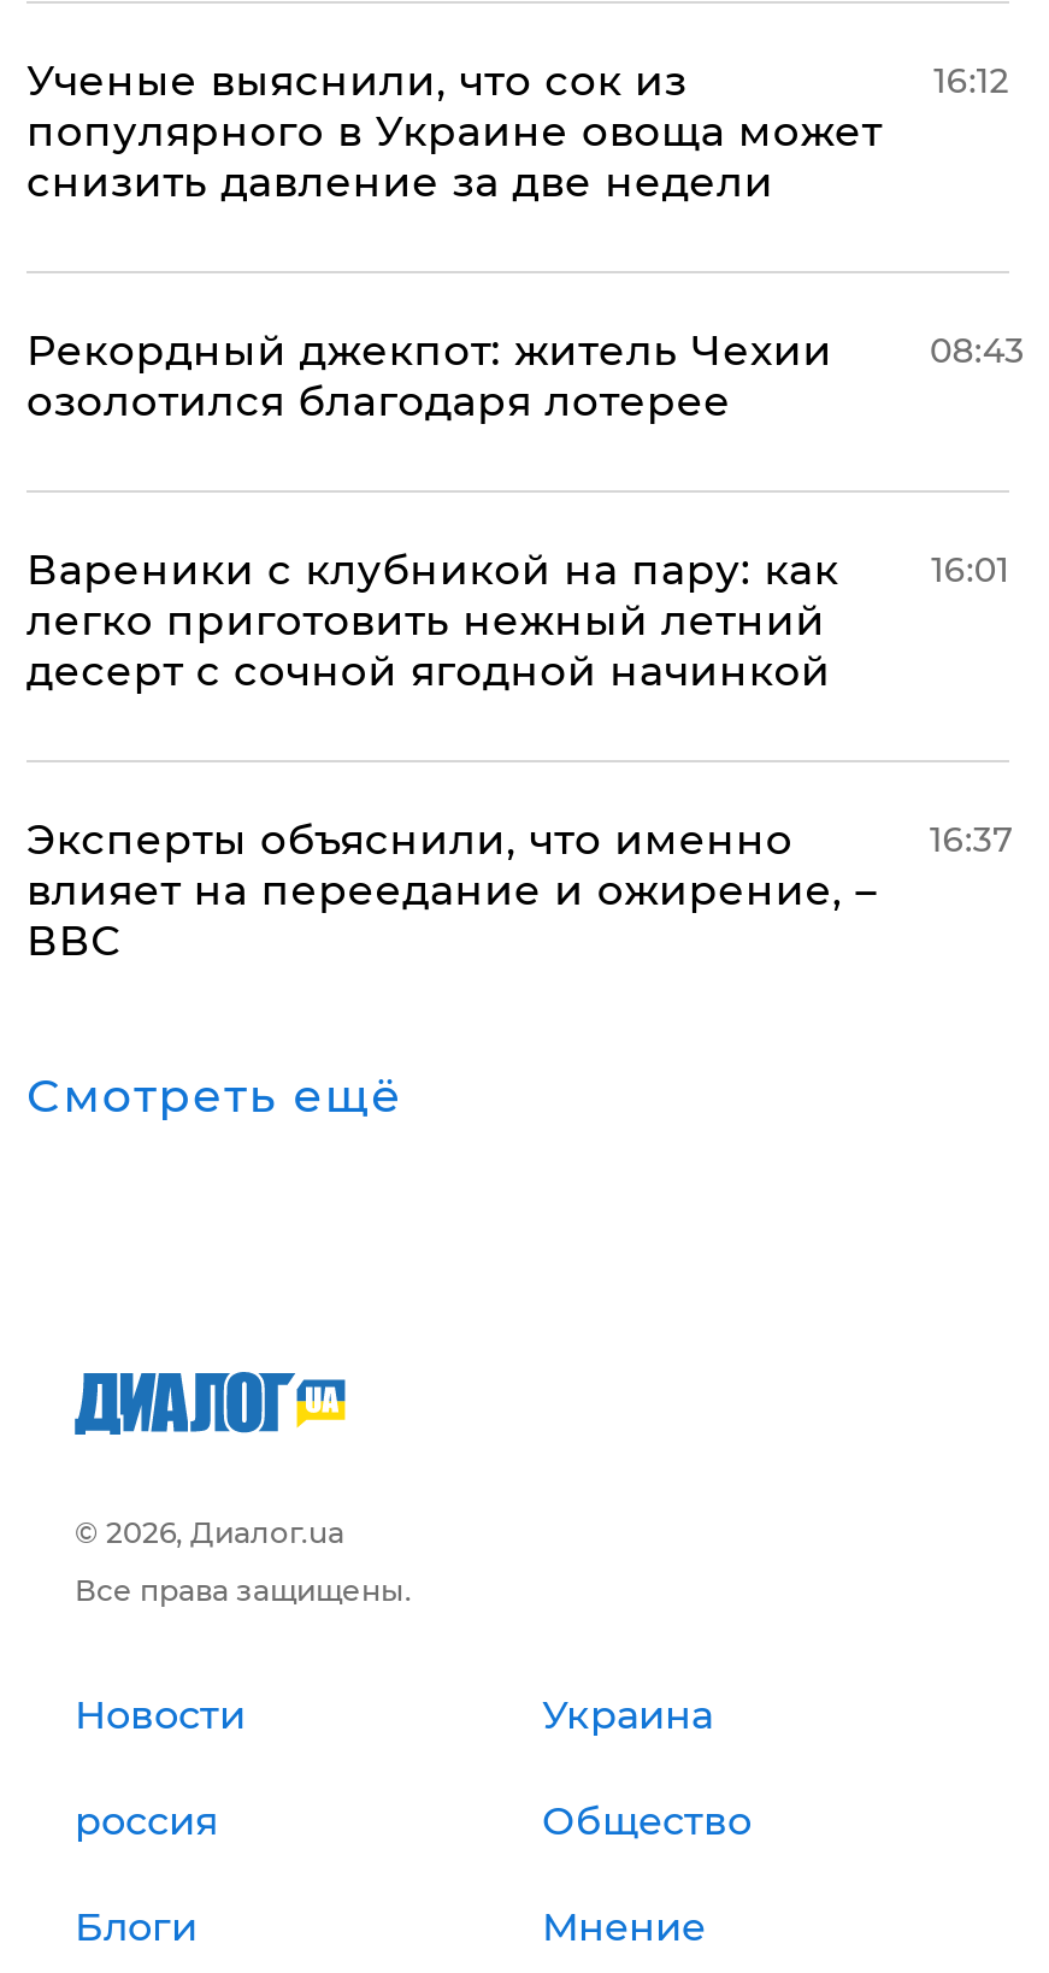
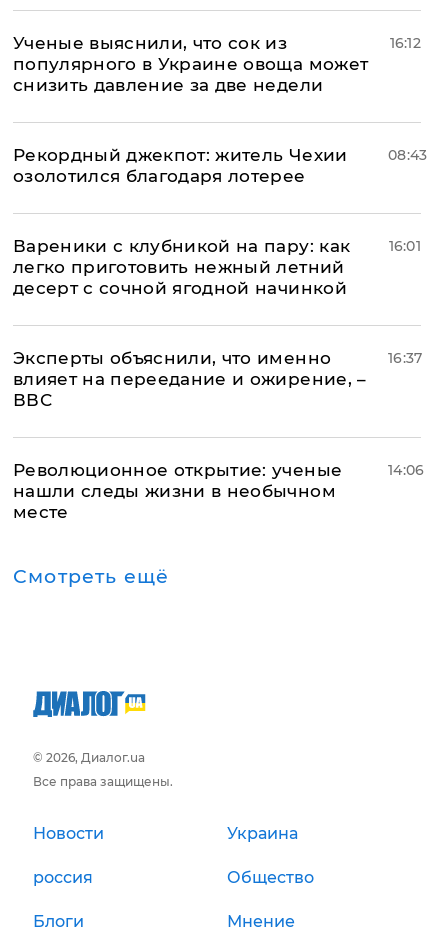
none -> [13,460,342,522] Революционное открытие: ученые | нашли следы жизни в необычном | месте
none -> [388,461,424,479] 14:06

